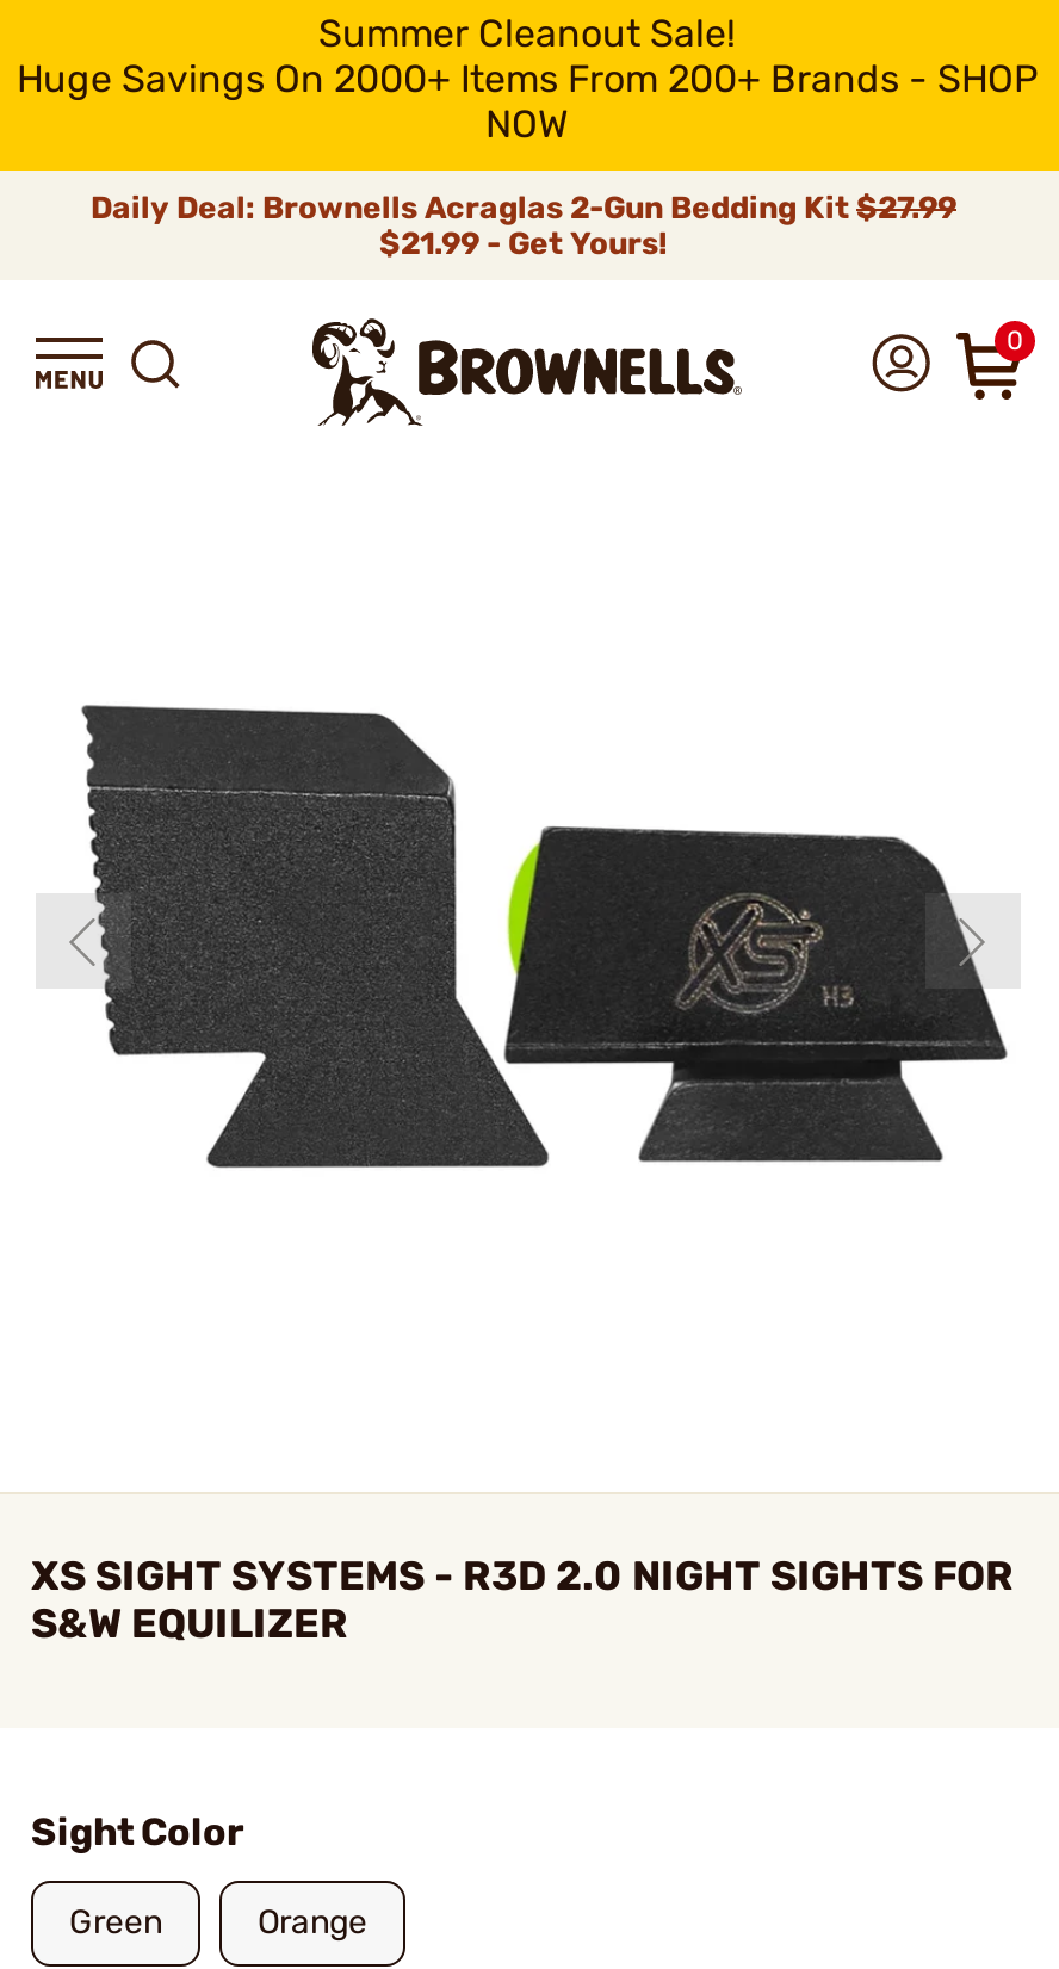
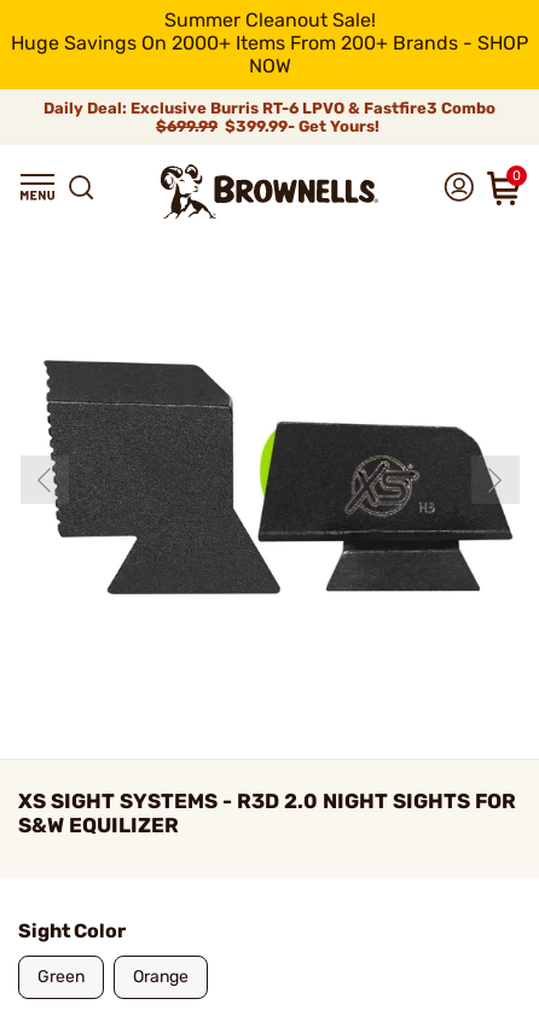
[91,190,956,261] Daily Deal: Brownells Acraglas 2-Gun Bedding Kit $27.99 | $21.99 - Get Yours! -> [44,99,495,135] Daily Deal: Exclusive Burris RT-6 LPVO & Fastfire3 Combo | $699.99 $399.99- Get Yours!

